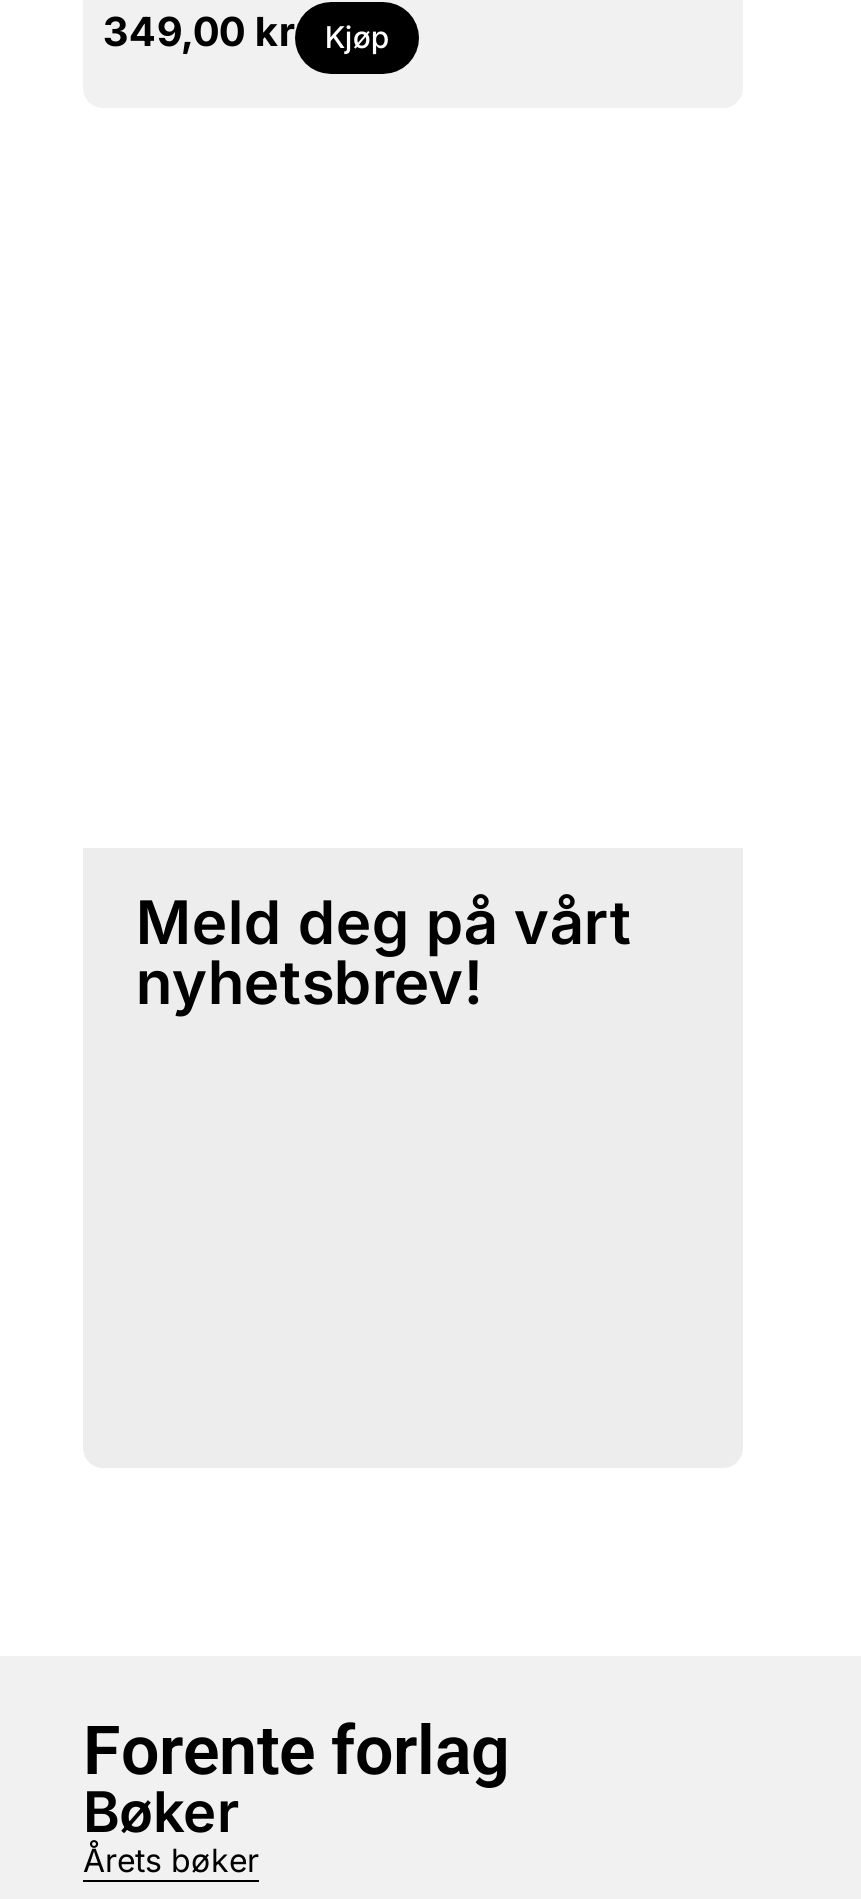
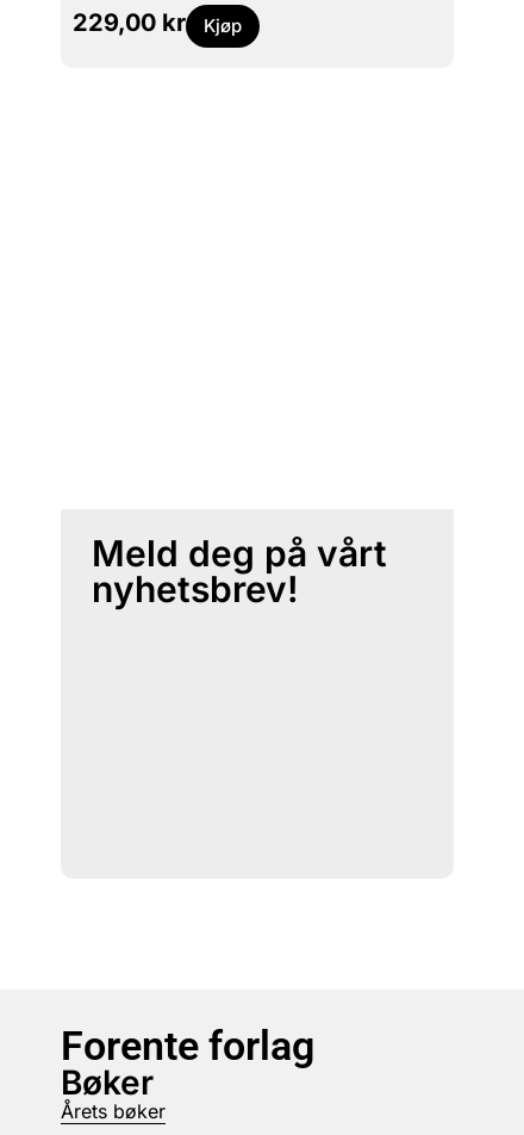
[103,9,389,57] 349,00 kr Kjøp -> [73,8,242,37] 229,00 kr Kjøp

